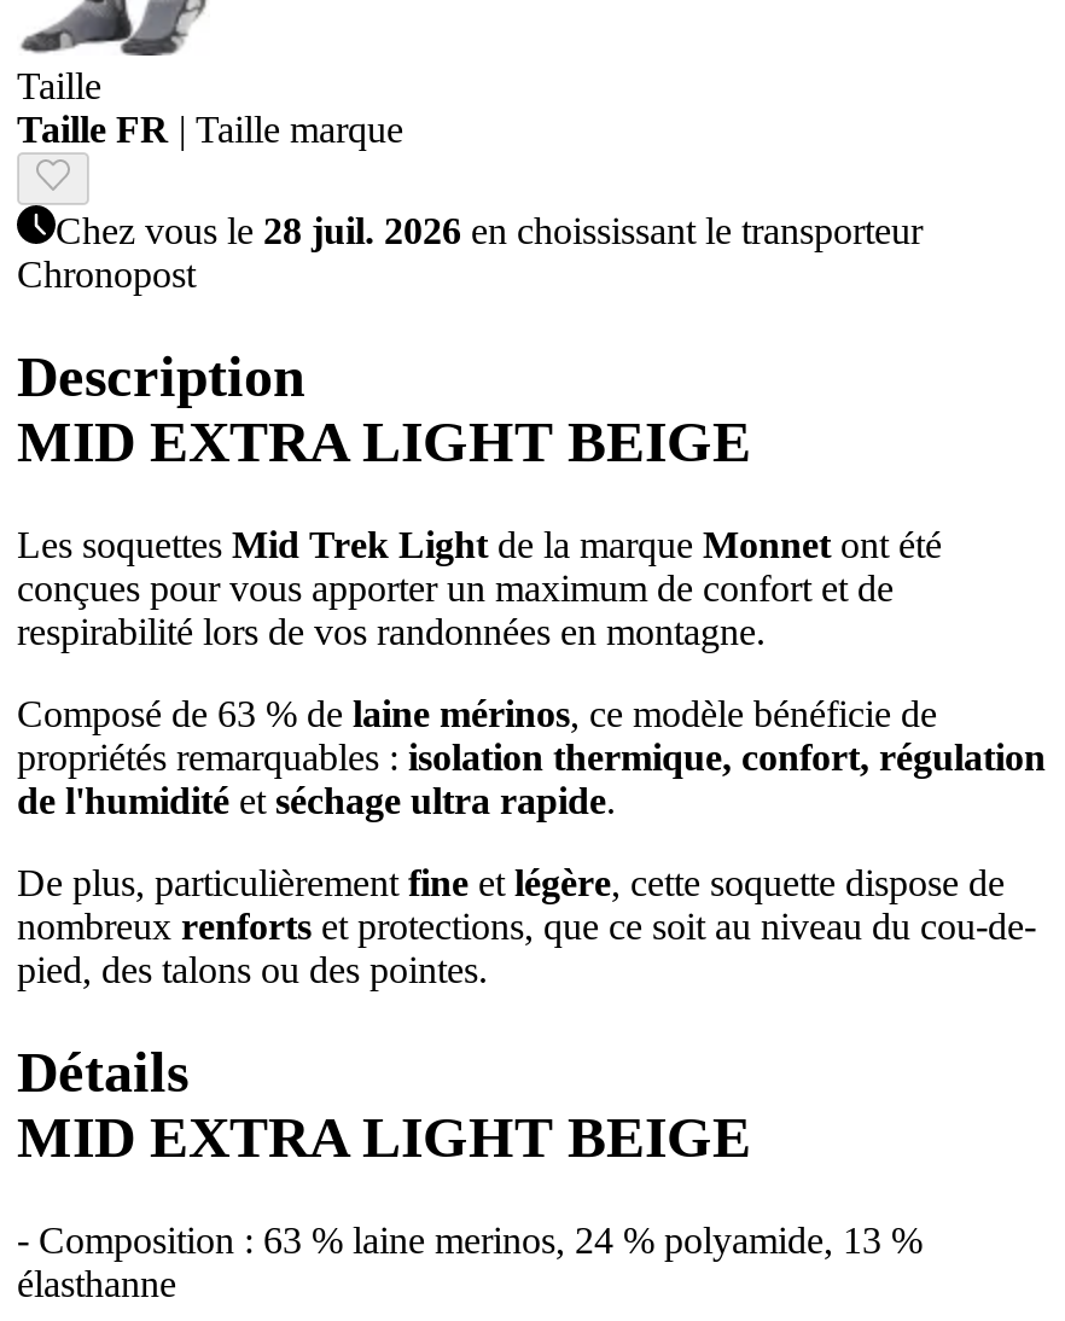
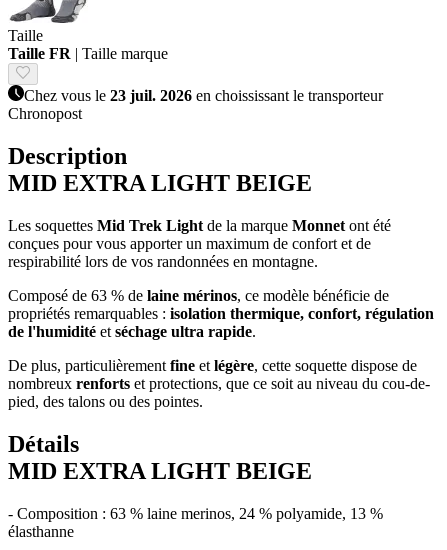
[56,210,923,251] Chez vous le 28 juil. 2026 en choississant le transporteur -> [24,87,383,104] Chez vous le 23 juil. 2026 en choississant le transporteur

